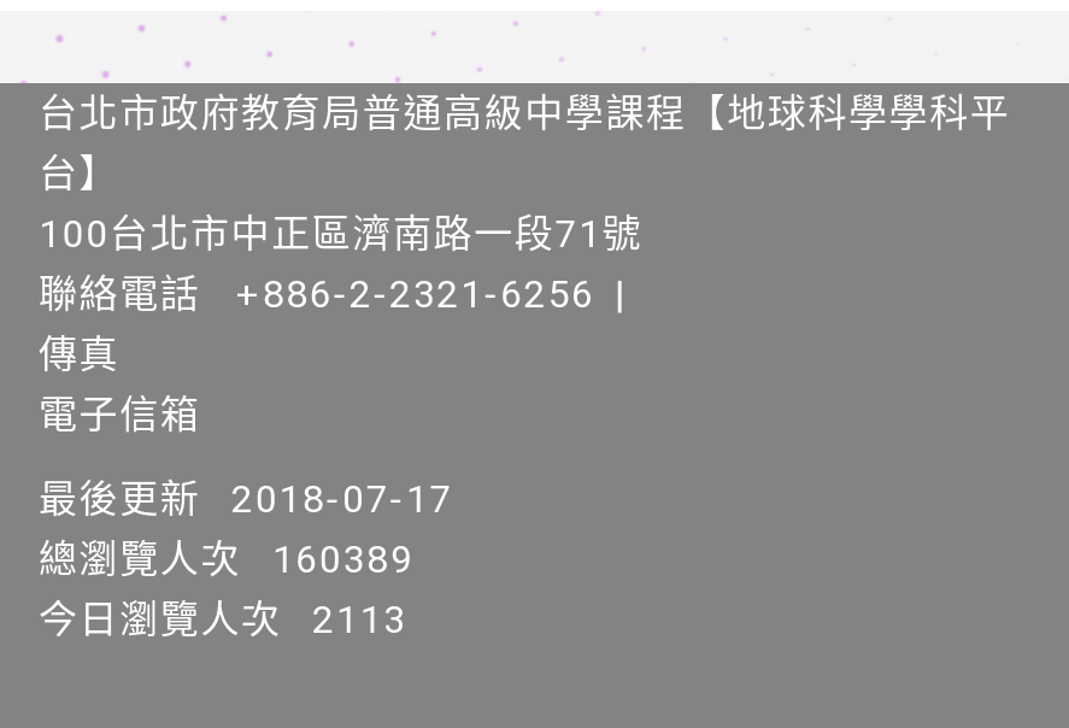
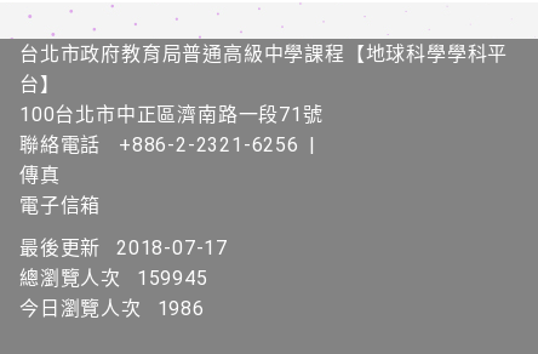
[39,536,414,582] 總瀏覽人次 160389 -> [19,267,208,290] 總瀏覽人次 159945
[39,597,407,642] 今日瀏覽人次 2113 -> [19,297,205,320] 今日瀏覽人次 1986

